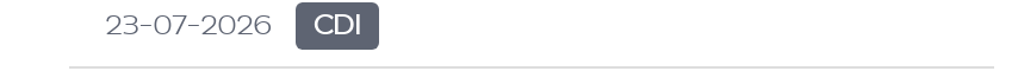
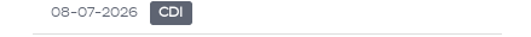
[105,7,361,40] 23-07-2026 CDI -> [51,4,183,20] 08-07-2026 CDI

